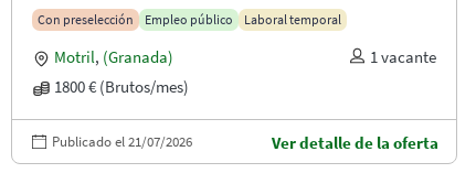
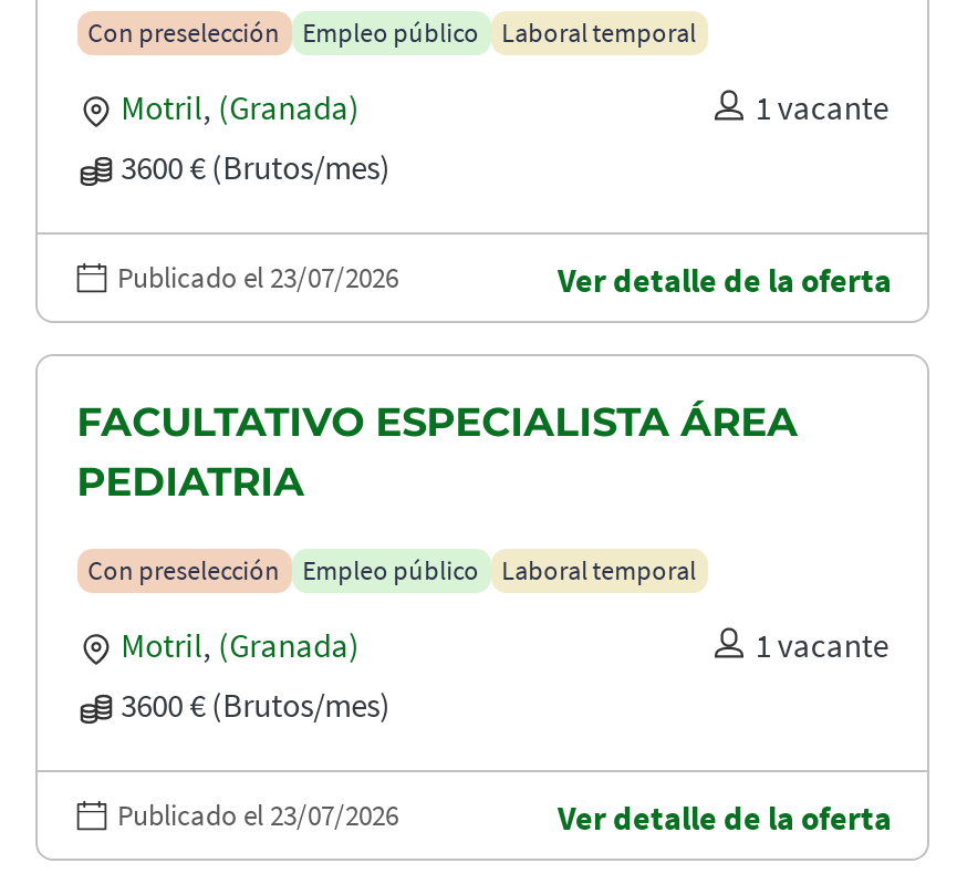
[52,76,192,151] 1800 € (Brutos/mes) | Publicado el 21/07/2026 -> [77,145,892,835] 3600 € (Brutos/mes) | Publicado el 23/07/2026 | Ver detalle de la oferta | FACULTATIVO ESPECIALISTA ÁREA | PEDIATRIA | Con preselección | Empleo público | Laboral temporal | Motril, (Granada) | 1 vacante | 3600 € (Brutos/mes) | Publicado el 23/07/2026

